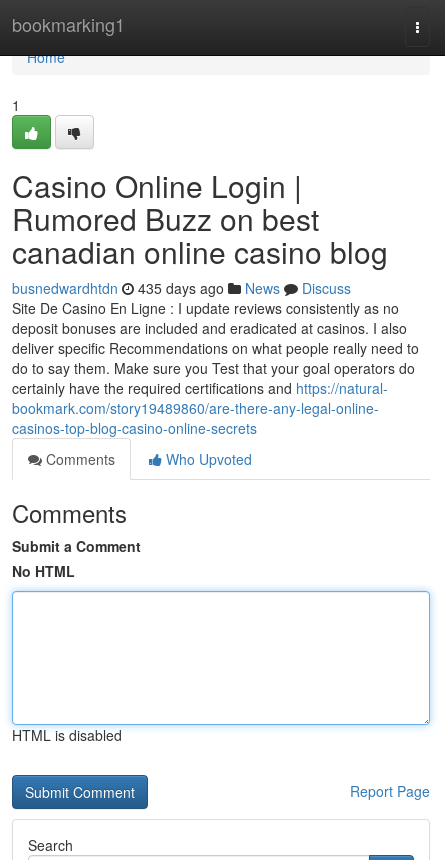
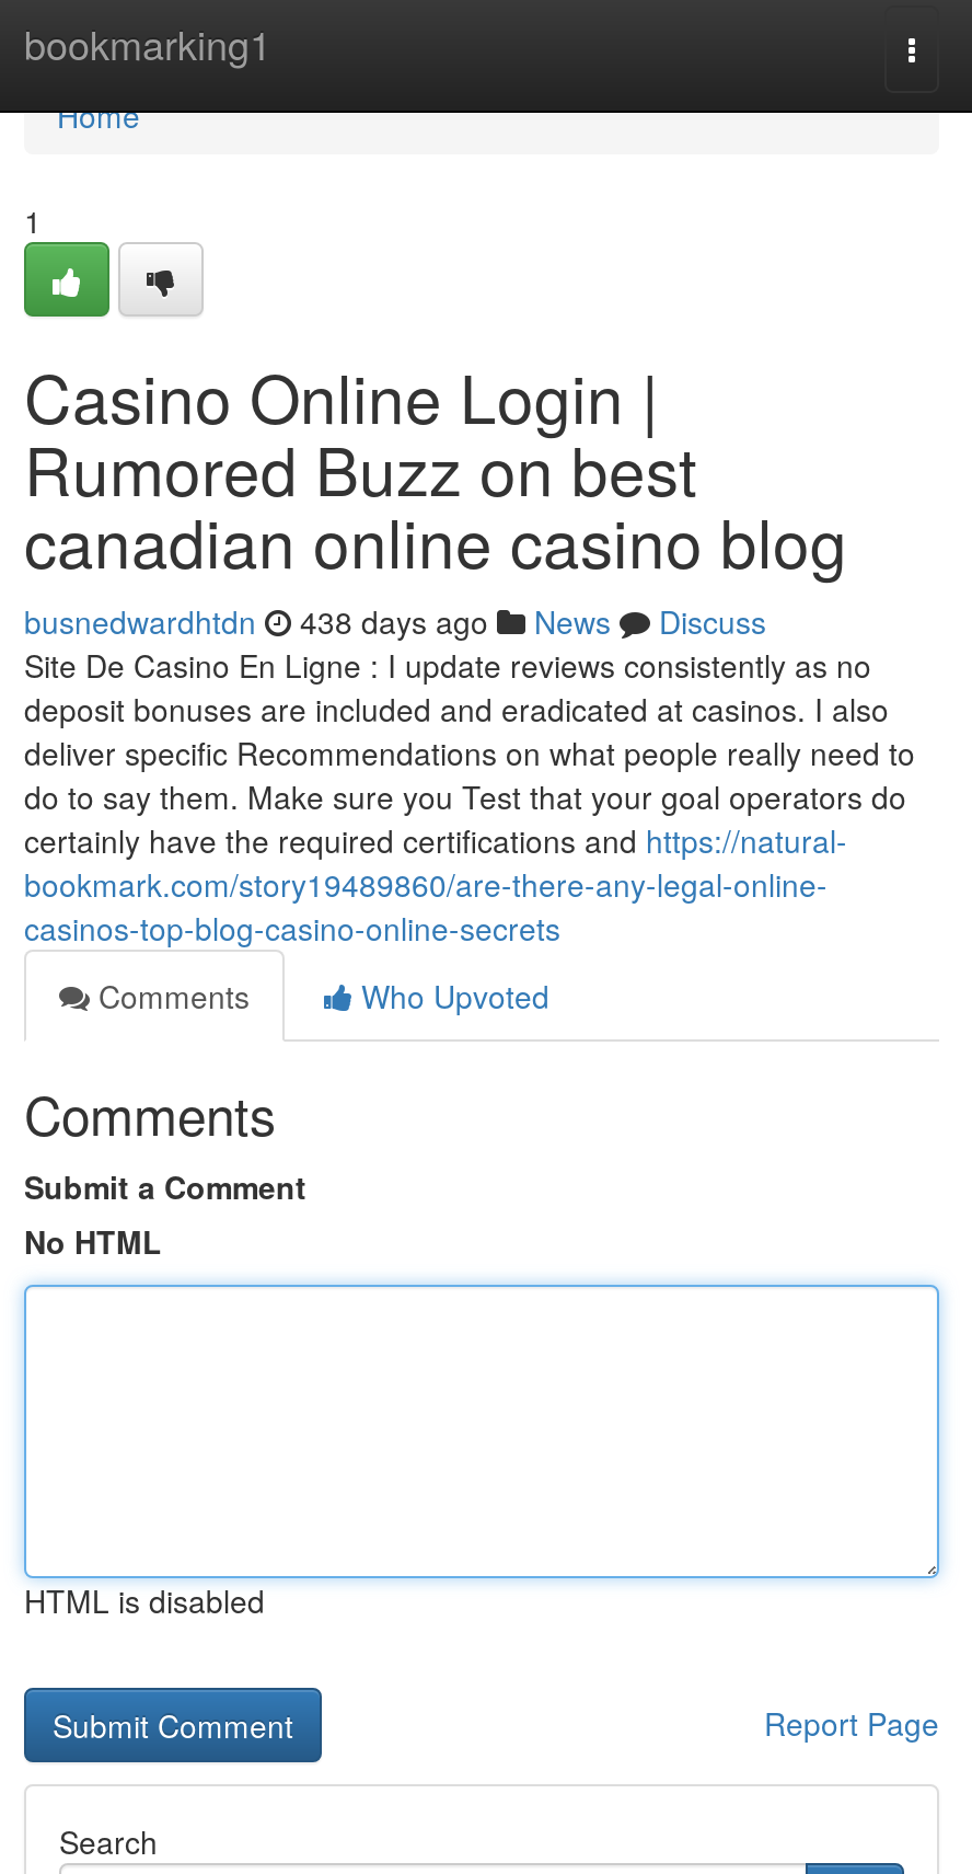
[12,278,351,298] busnedwardhtdn 435 days ago News Discuss -> [24,599,766,643] busnedwardhtdn 438 days ago News Discuss

